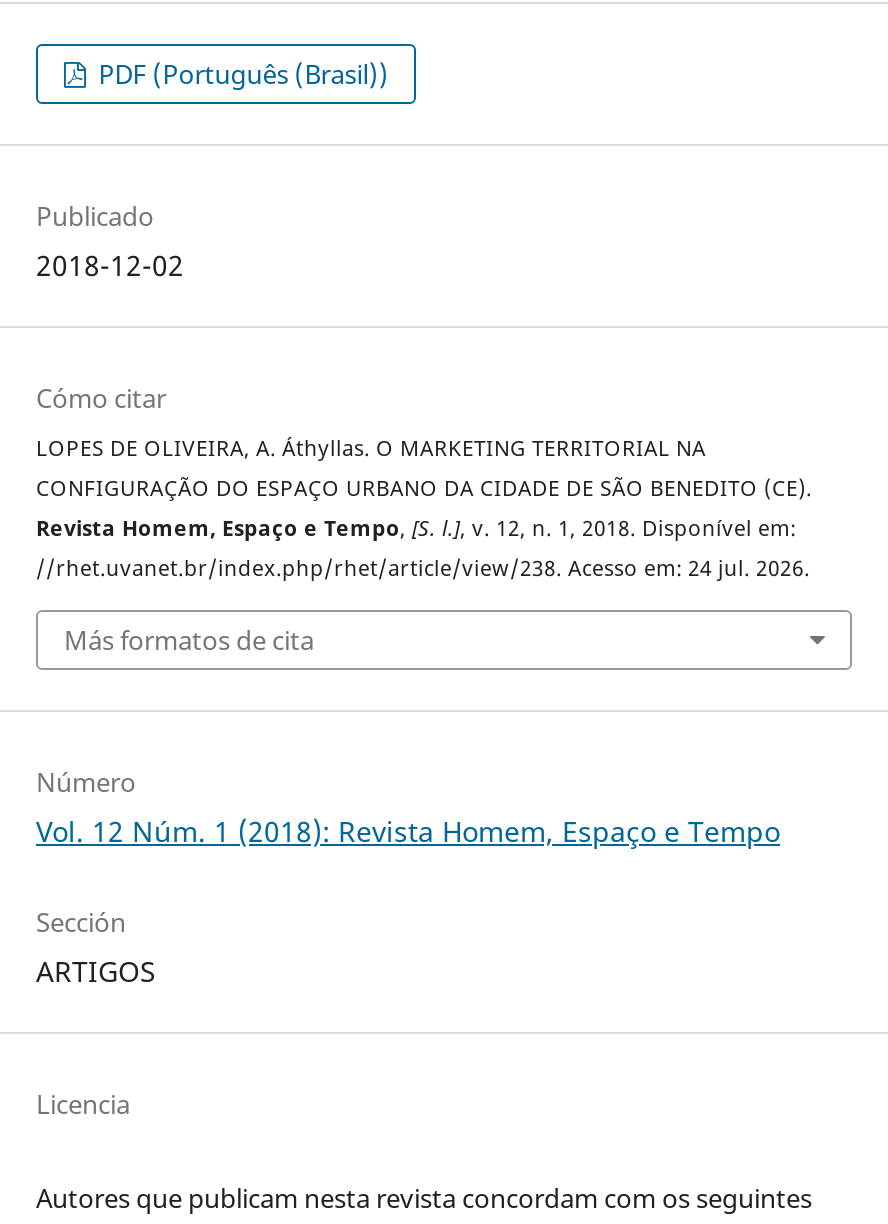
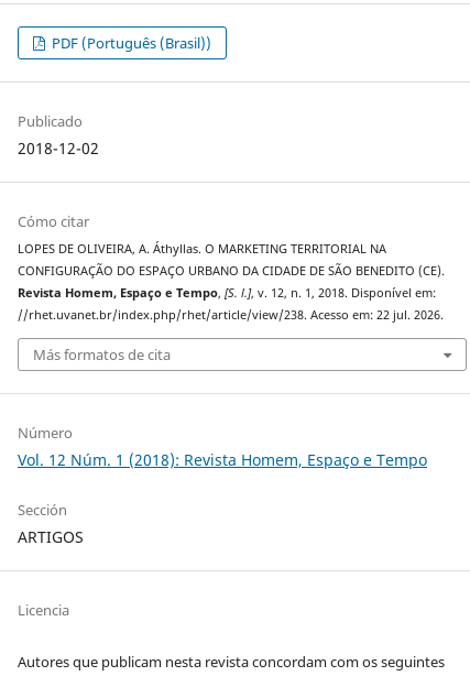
[36,554,810,582] //rhet.uvanet.br/index.php/rhet/article/view/238. Acesso em: 24 jul. 2026. -> [18,307,444,323] //rhet.uvanet.br/index.php/rhet/article/view/238. Acesso em: 22 jul. 2026.

